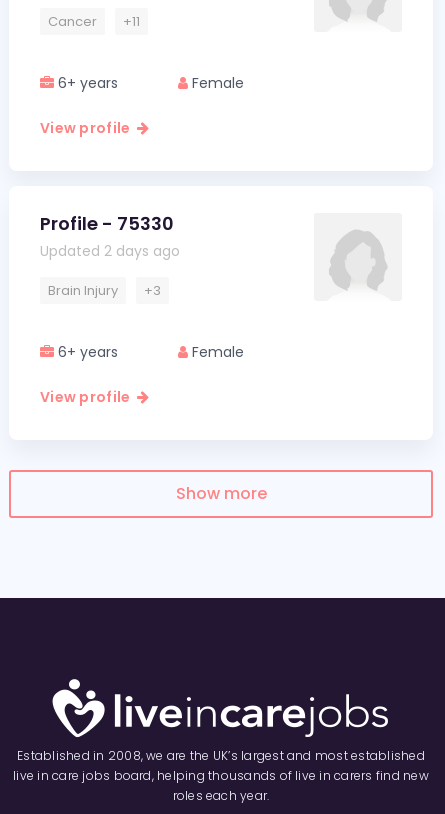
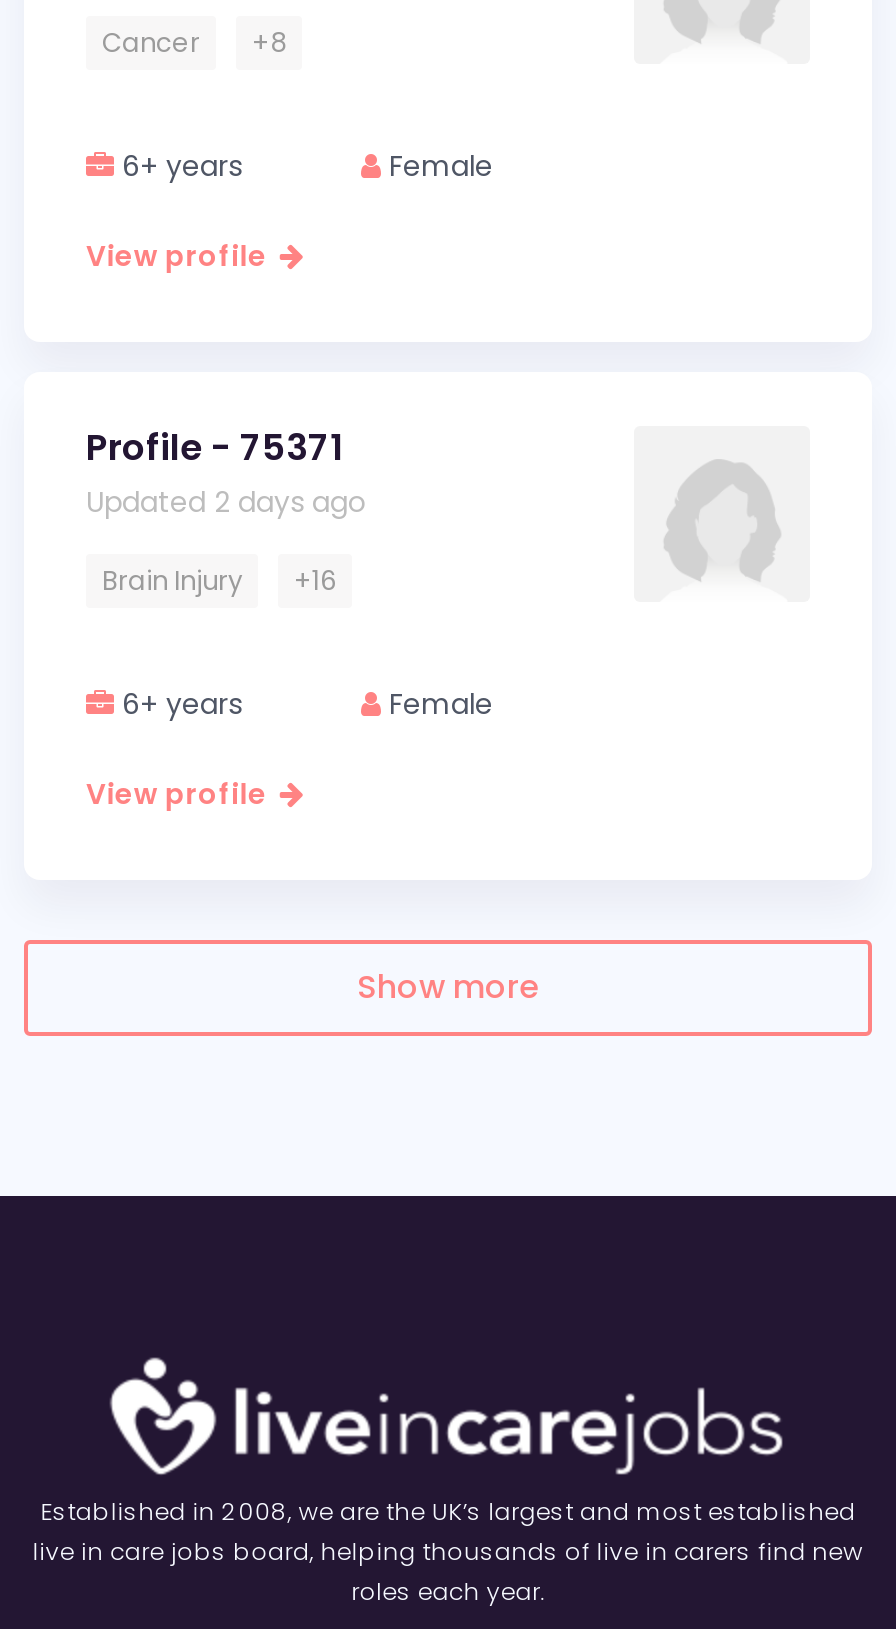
[48,12,140,31] Cancer +11 -> [102,24,286,62] Cancer +8
[40,211,174,236] Profile - 75330 -> [86,422,342,472] Profile - 75371
[48,281,161,300] Brain Injury +3 -> [102,562,336,600] Brain Injury +16

